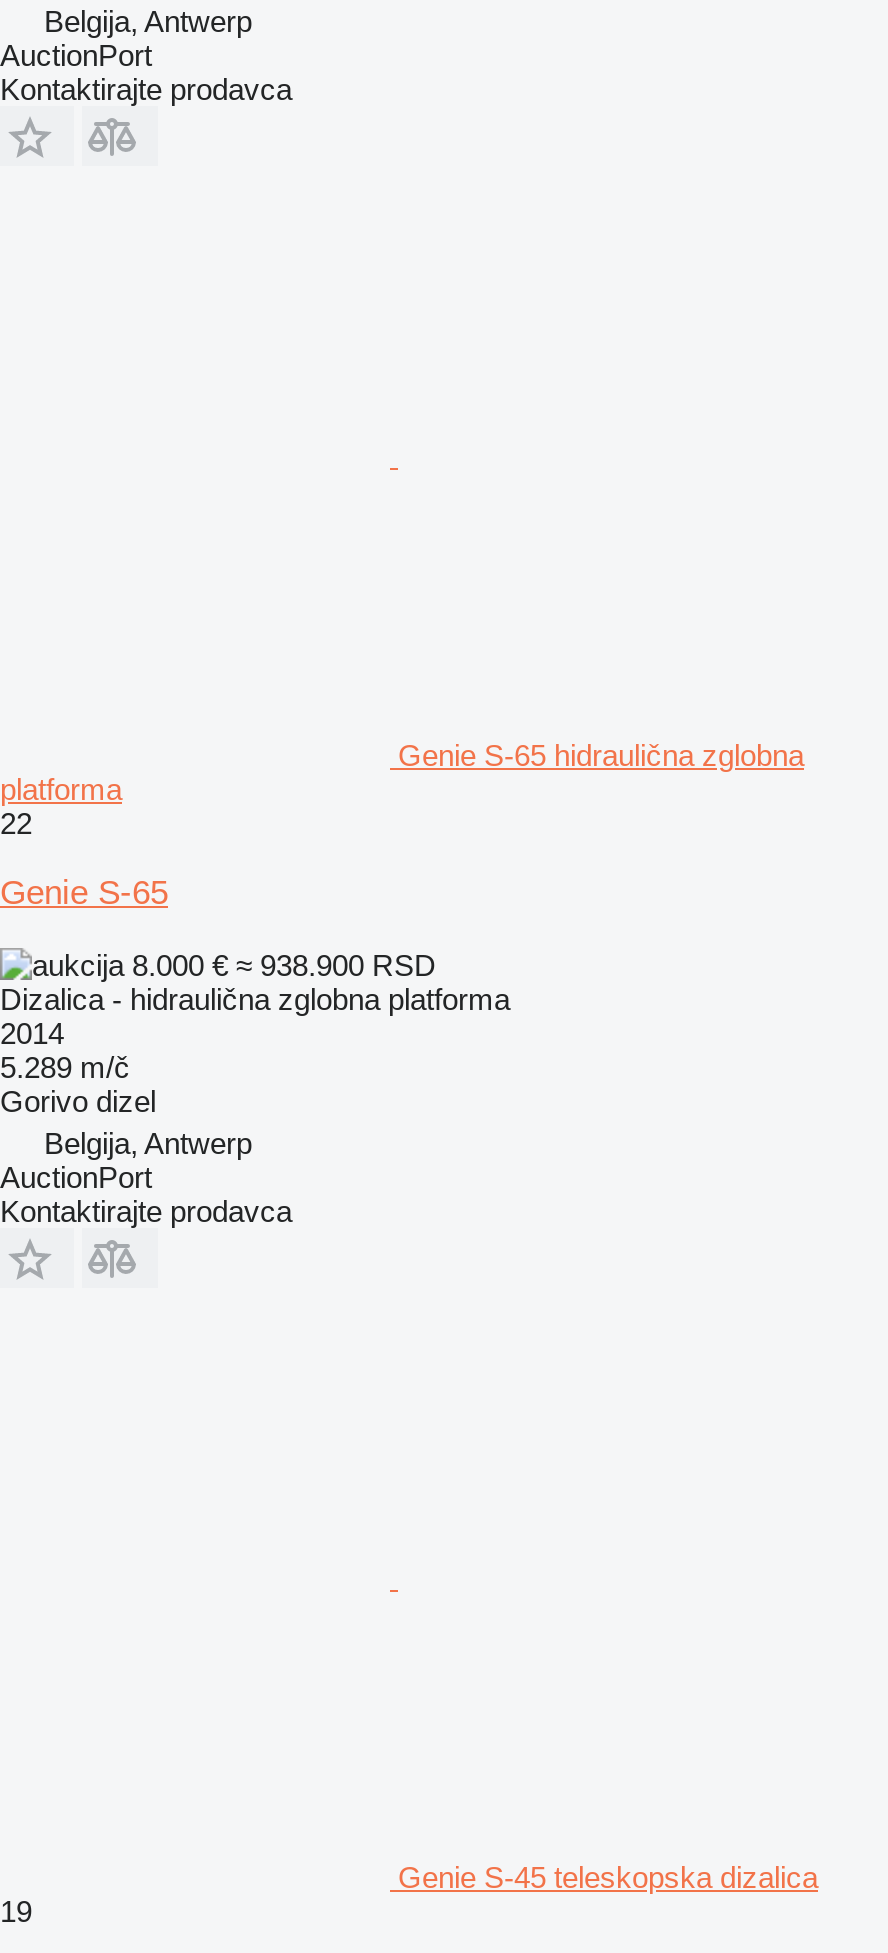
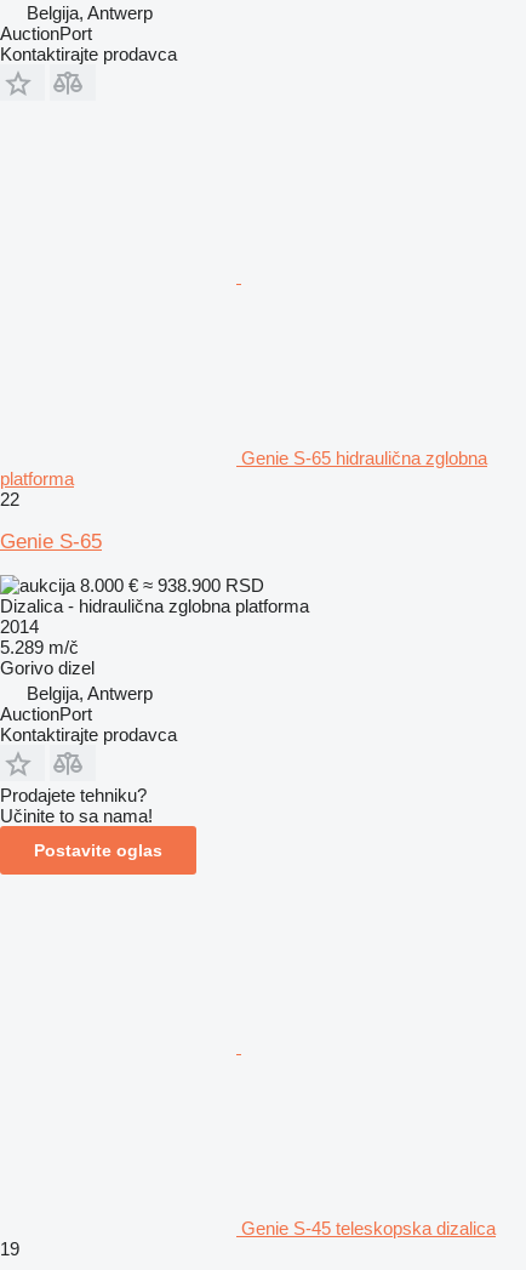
none -> [0,785,162,860] Prodajete tehniku? | Učinite to sa nama! | Postavite oglas

